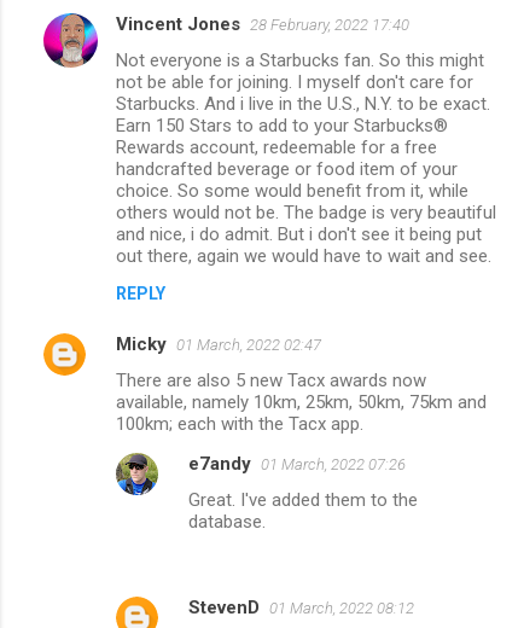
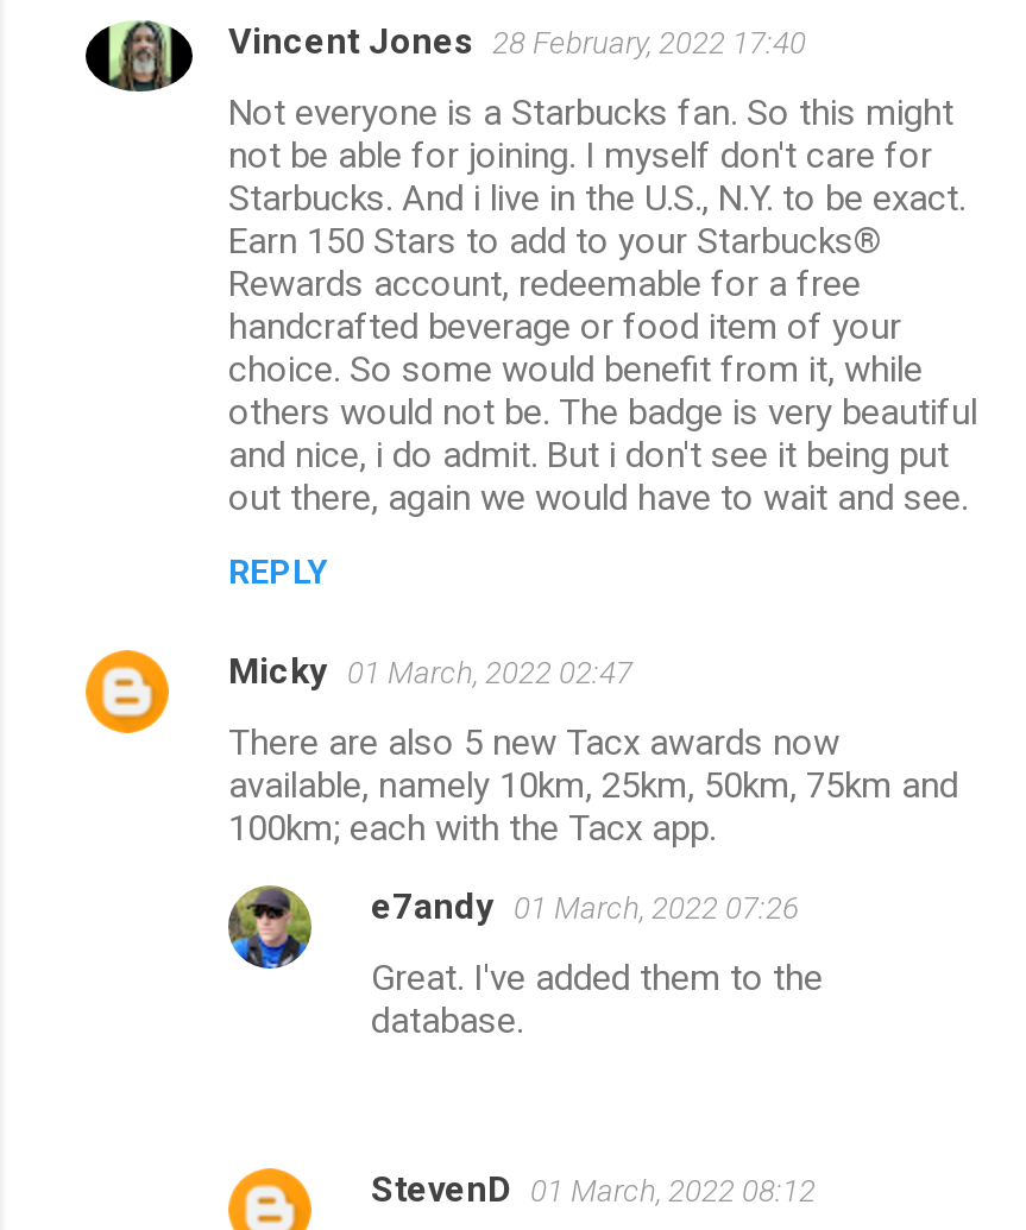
[42,12,99,69] [image] -> [83,18,195,127] [image]

